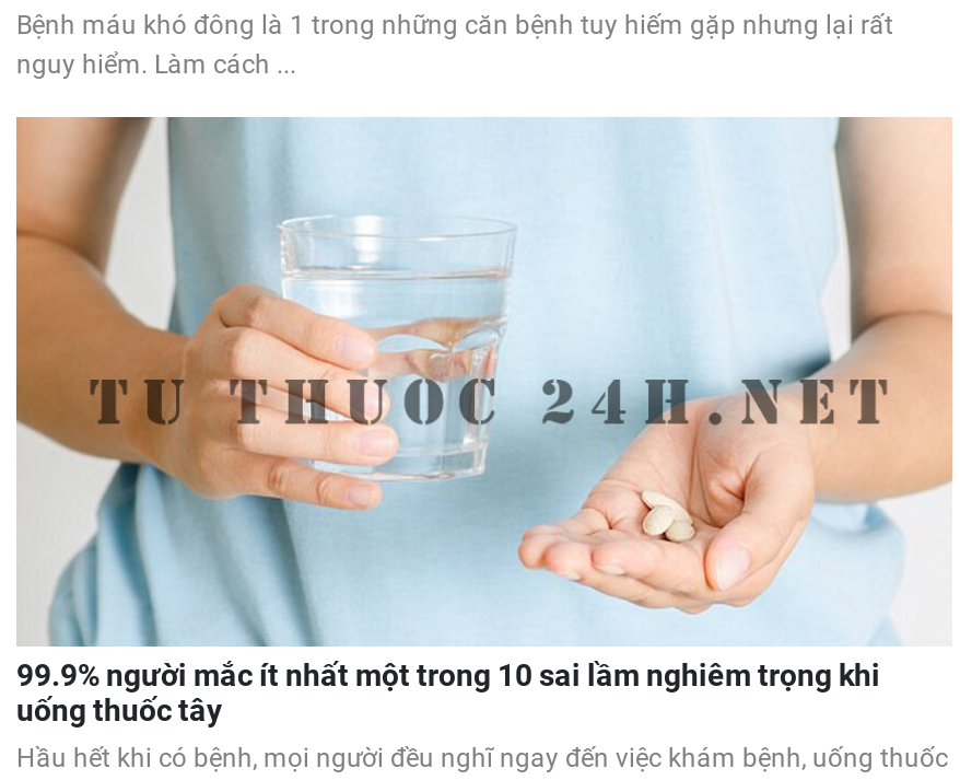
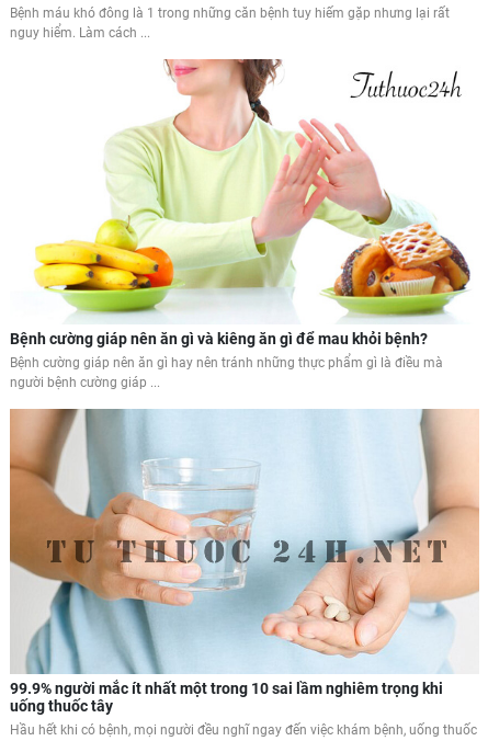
none -> [10,58,470,390] [image] | Bệnh cường giáp nên ăn gì và kiêng ăn gì để mau khỏi bệnh? | Bệnh cường giáp nên ăn gì hay nên tránh những thực phẩm gì là điều mà | người bệnh cường giáp ...

